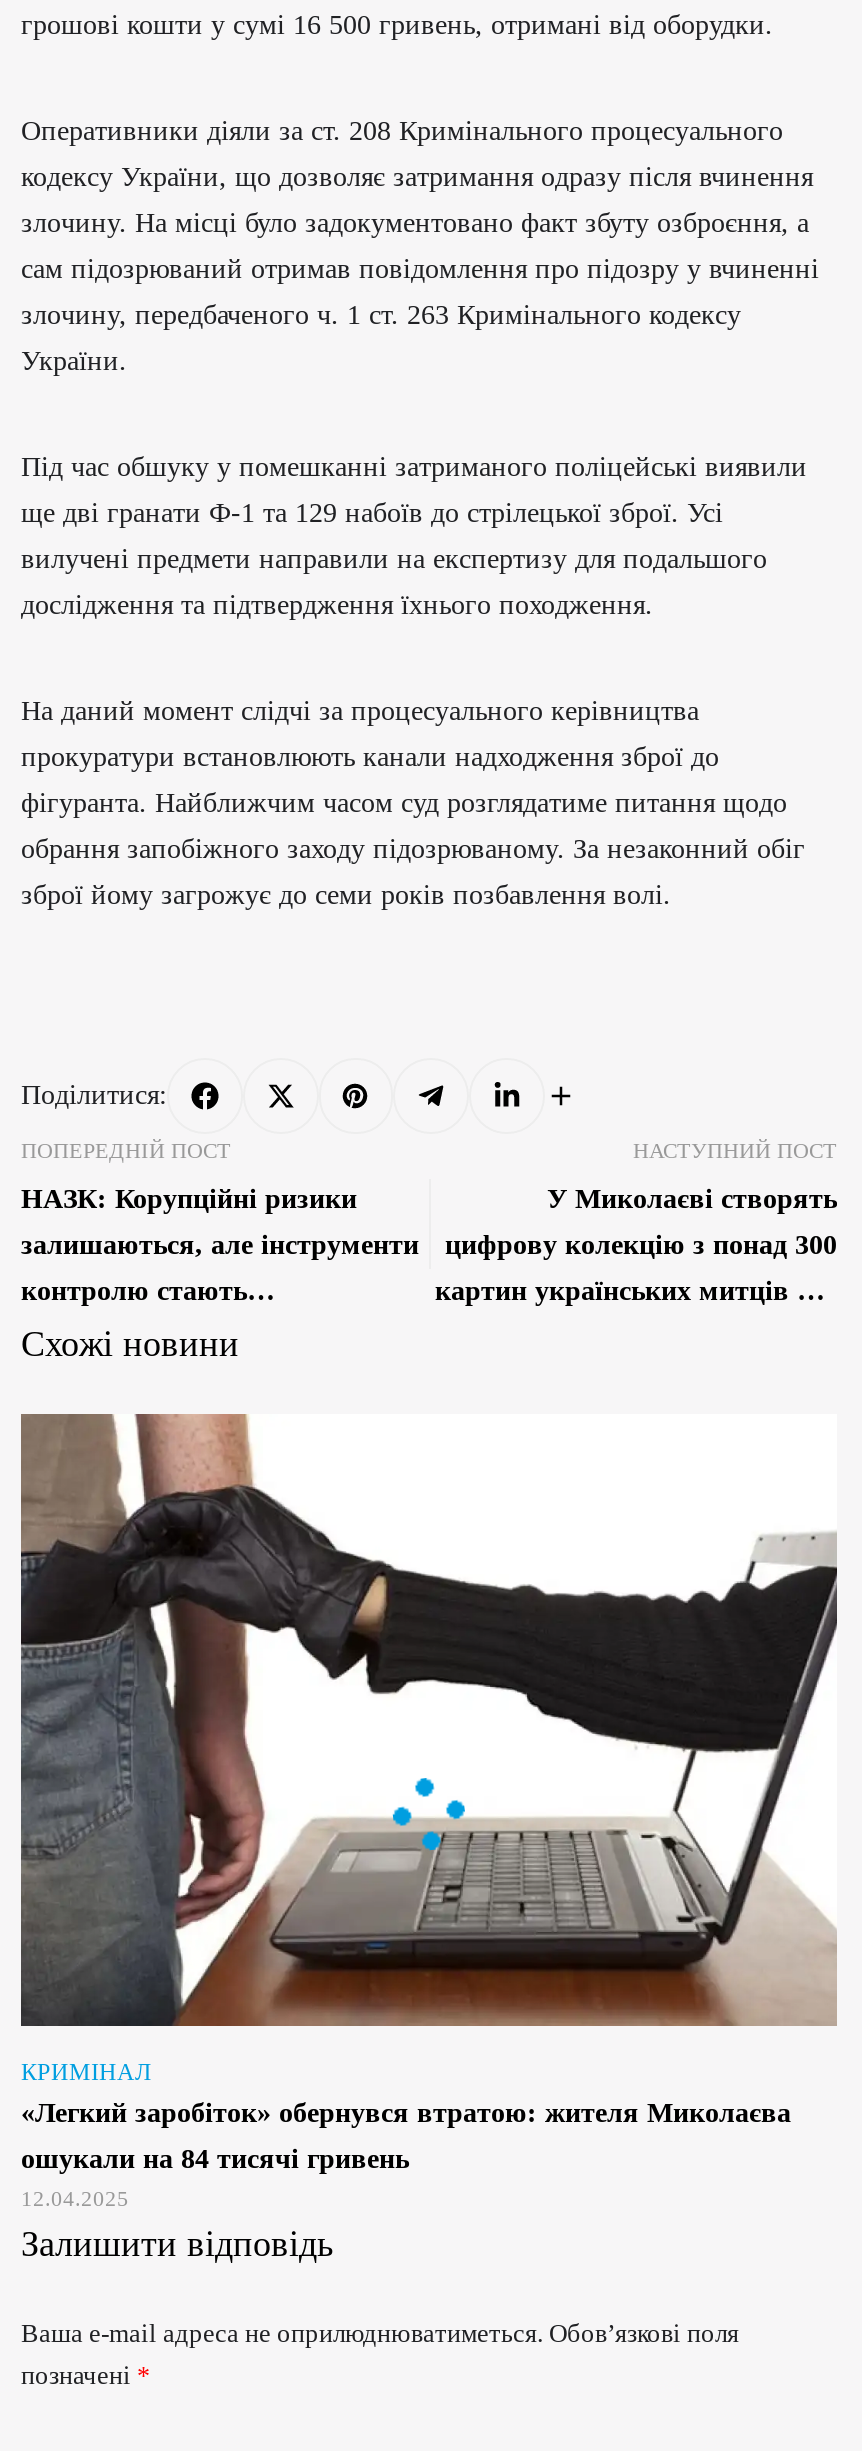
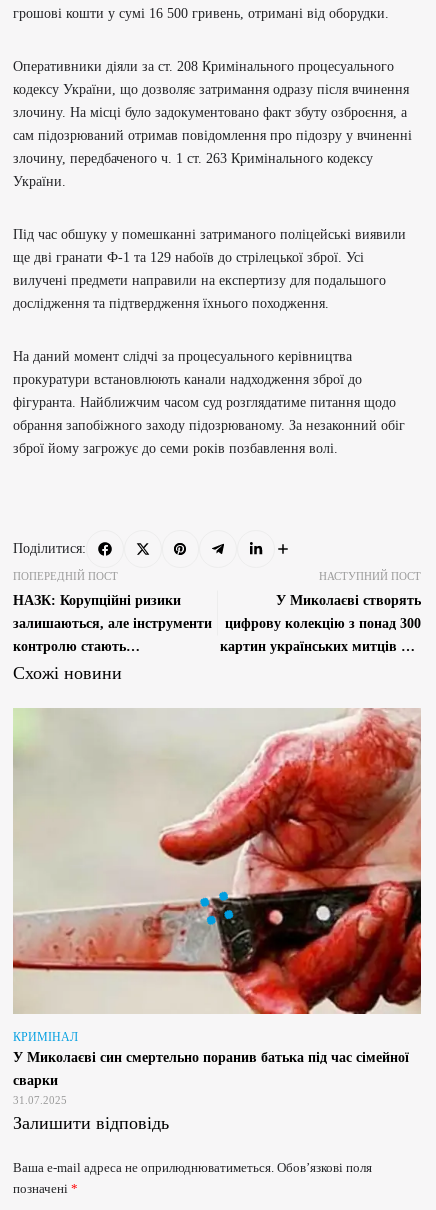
[19,1414,839,2128] [image] | «Легкий заробіток» обернувся втратою: жителя Миколаєва -> [12,707,422,1065] [image] | У Миколаєві син смертельно поранив батька під час сімейної
[21,2144,409,2210] ошукали на 84 тисячі гривень | 12.04.2025 -> [13,1073,67,1106] сварки | 31.07.2025

